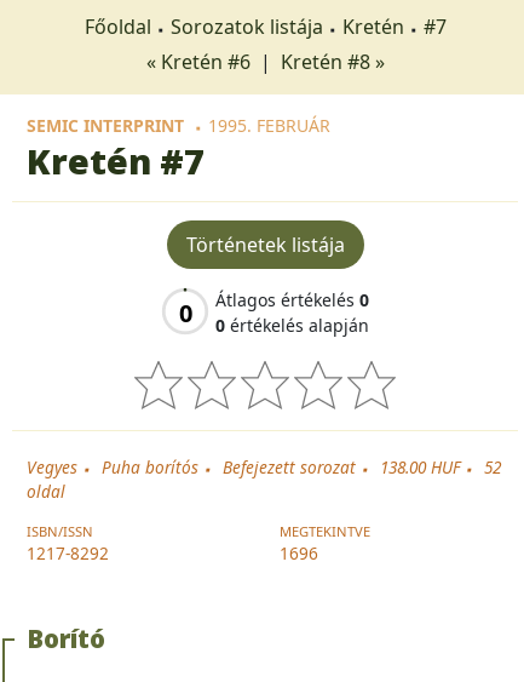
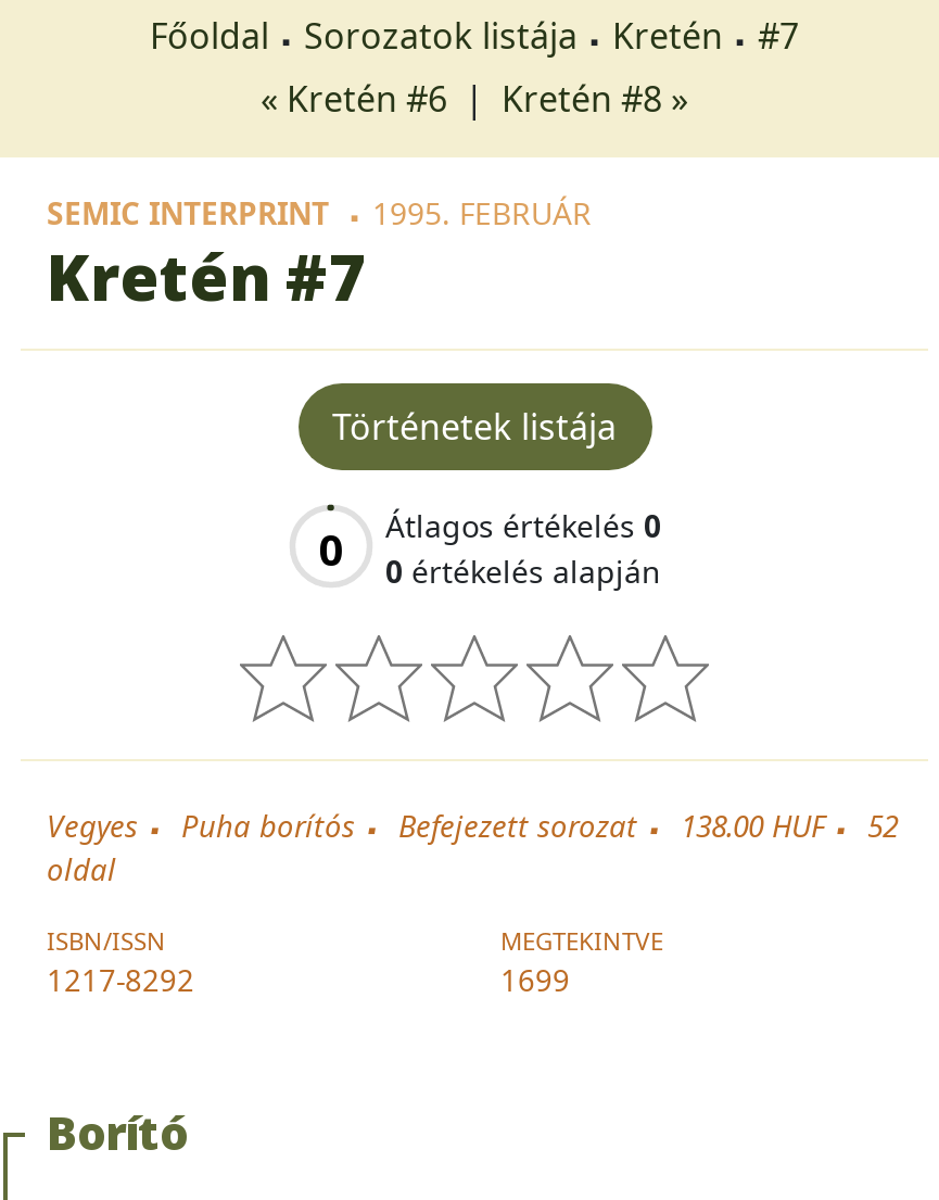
[280,541,318,564] 1696 -> [500,958,570,1000] 1699

